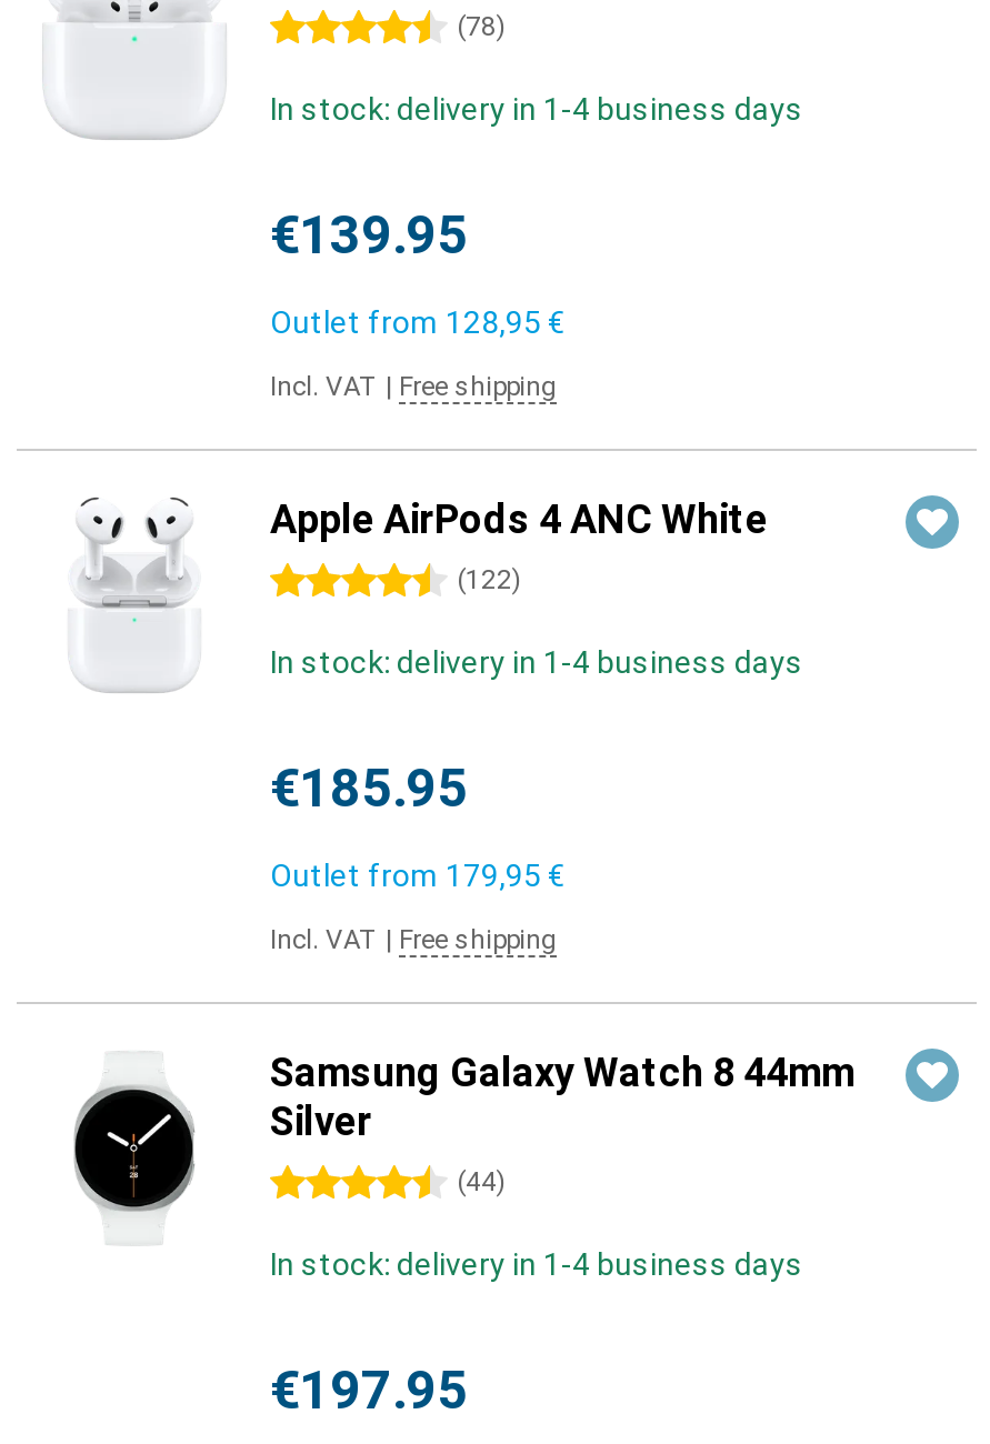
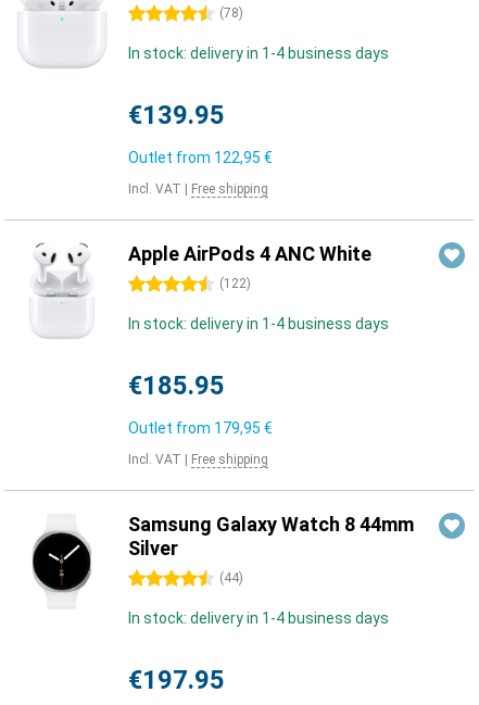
[270,304,566,340] Outlet from 128,95 € -> [128,149,273,166] Outlet from 122,95 €

